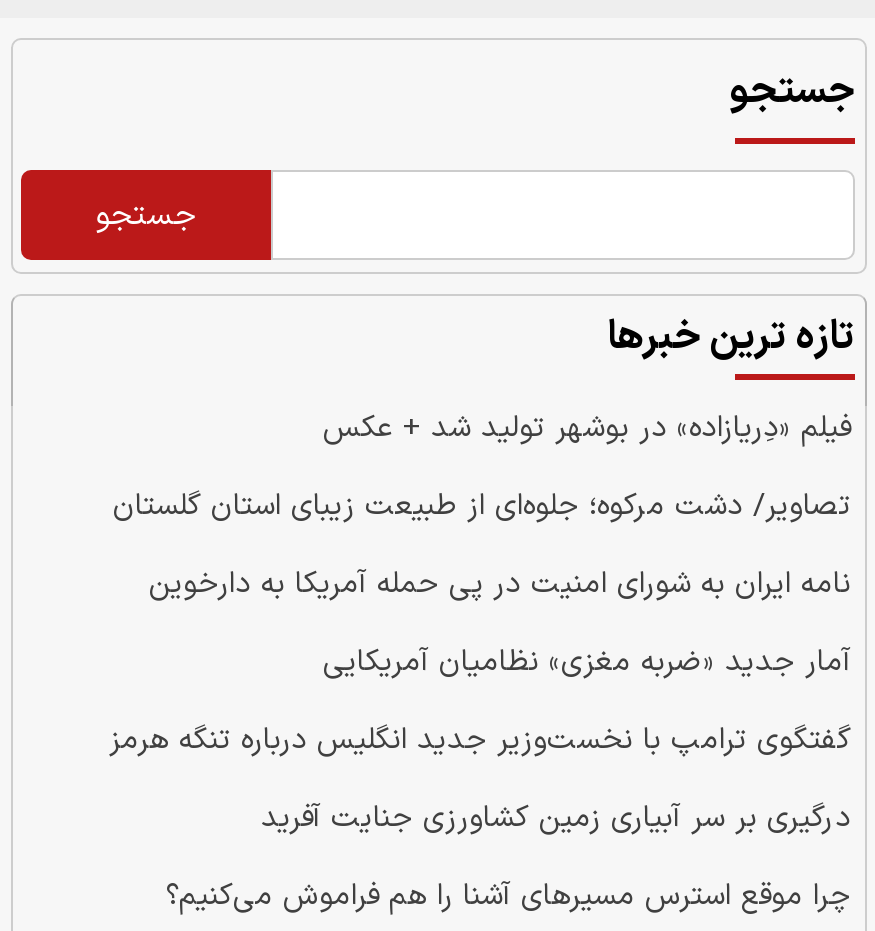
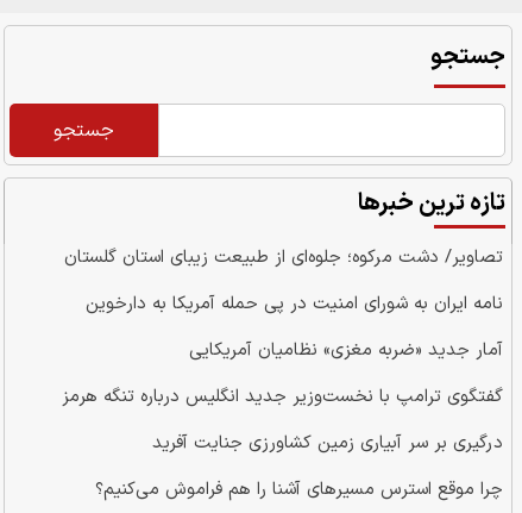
[323,406,851,452] فیلم «دِریازاده» در بوشهر تولید شد + عکس -> none

